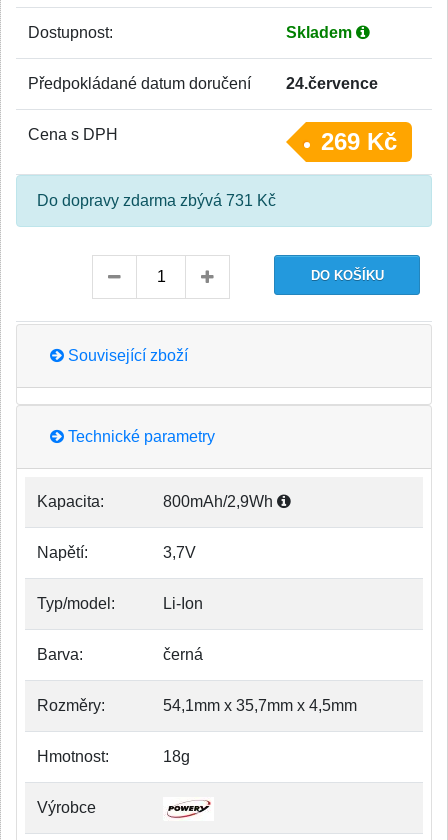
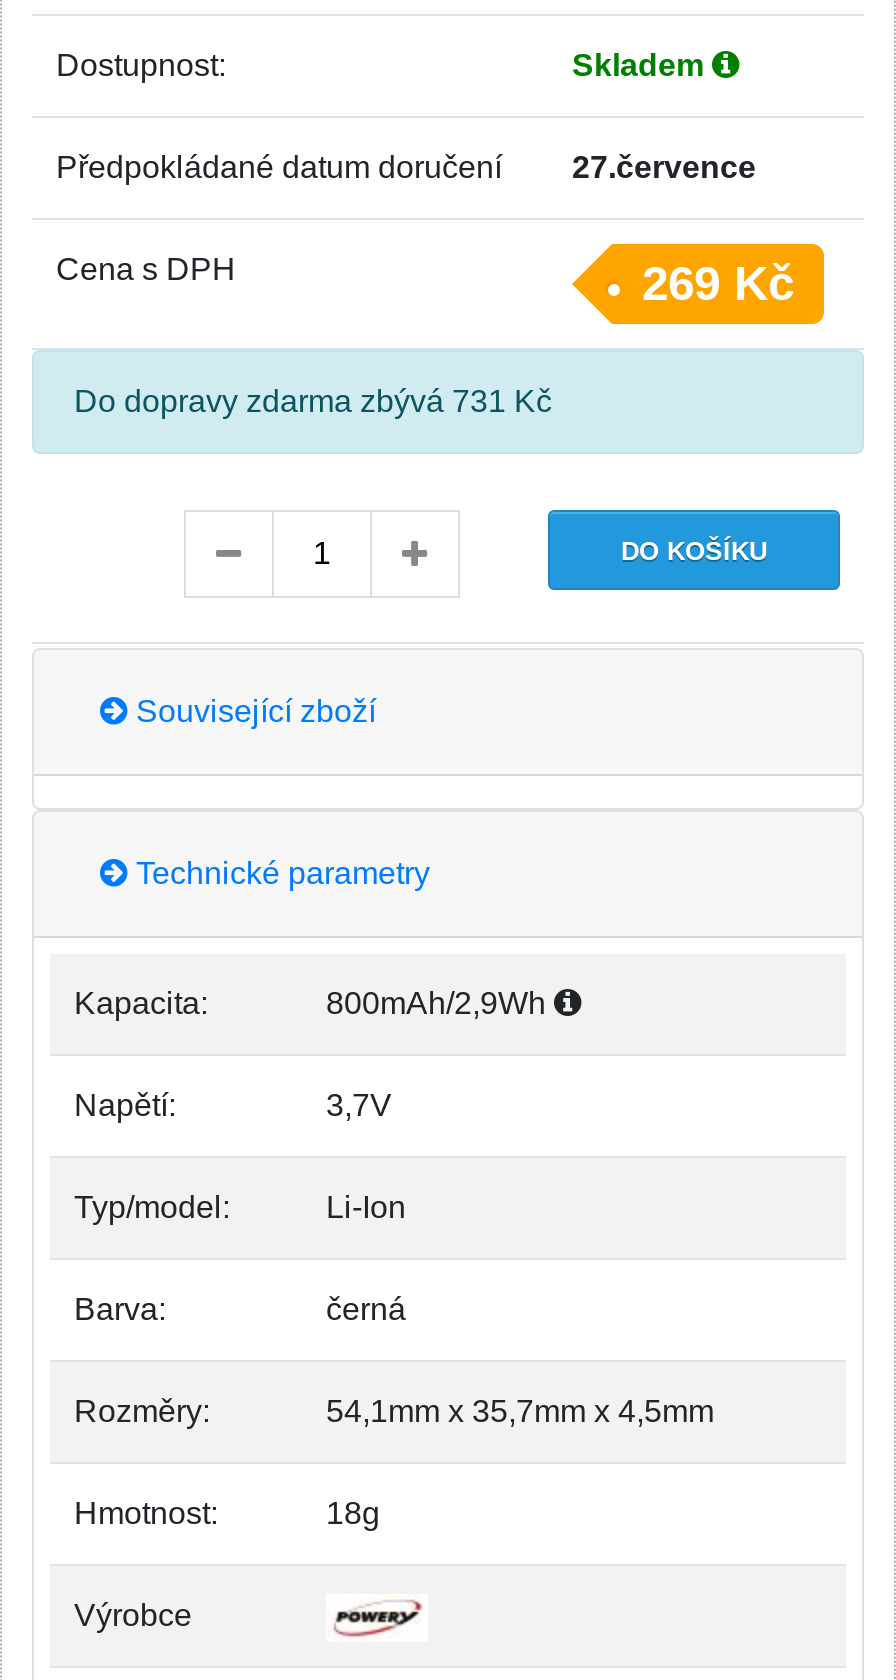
[286,75,378,92] 24.července -> [572,150,756,184] 27.července

